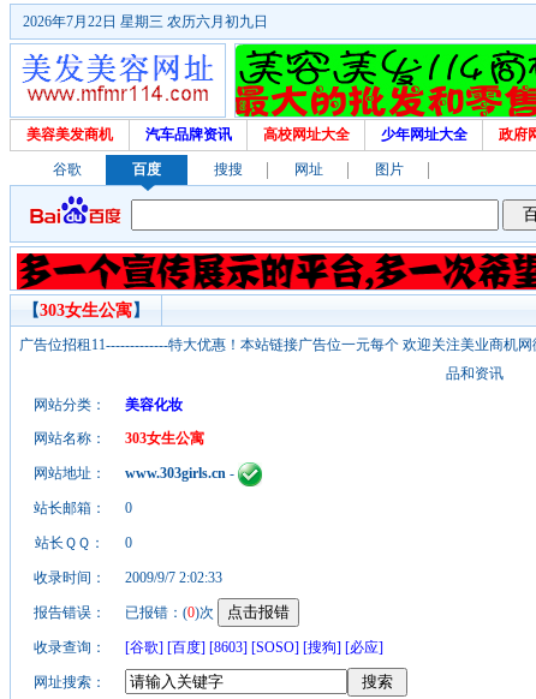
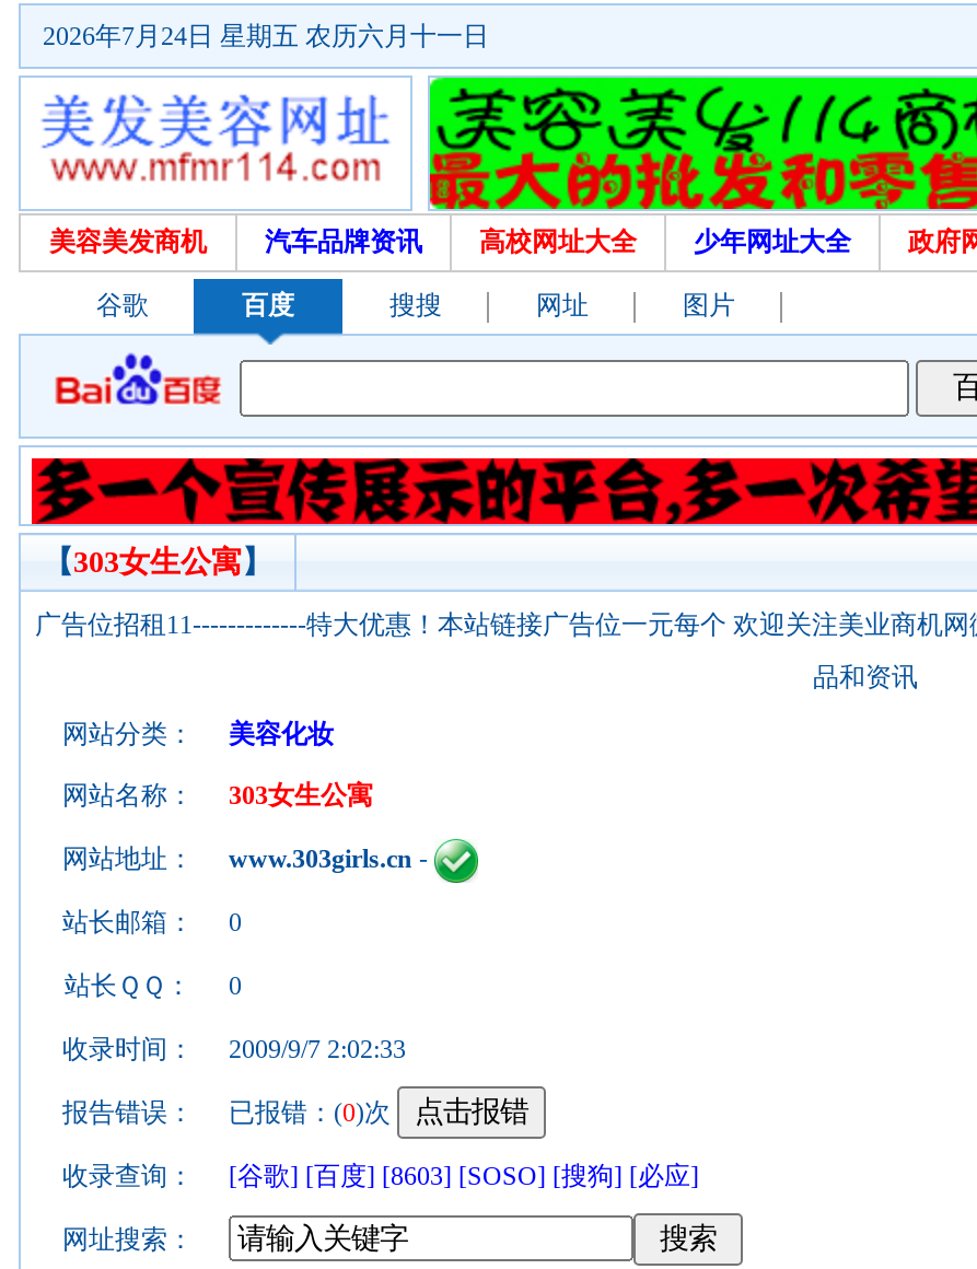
[23,13,268,30] 2026年7月22日 星期三 农历六月初九日 -> [43,21,489,51] 2026年7月24日 星期五 农历六月十一日

